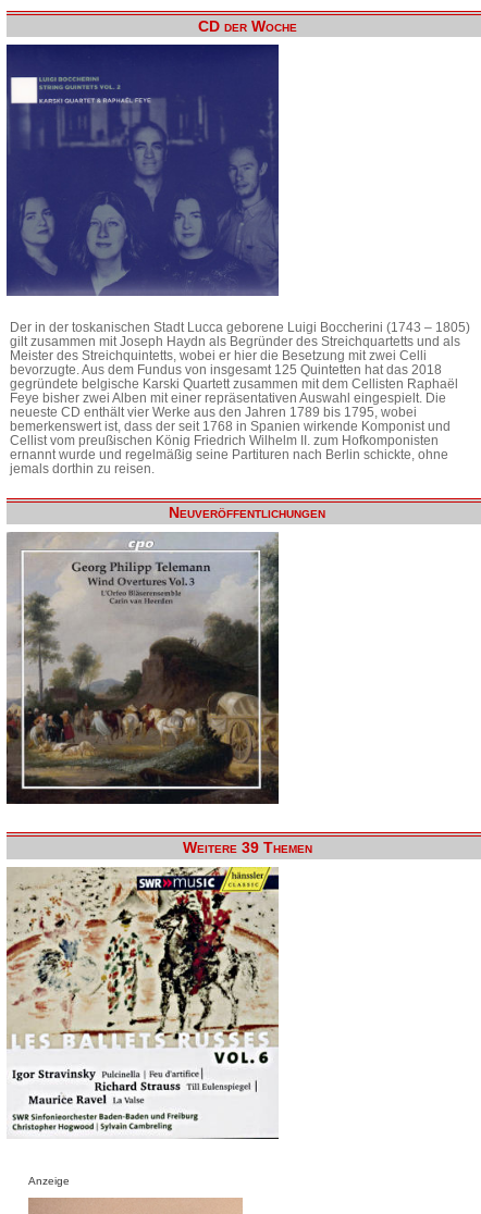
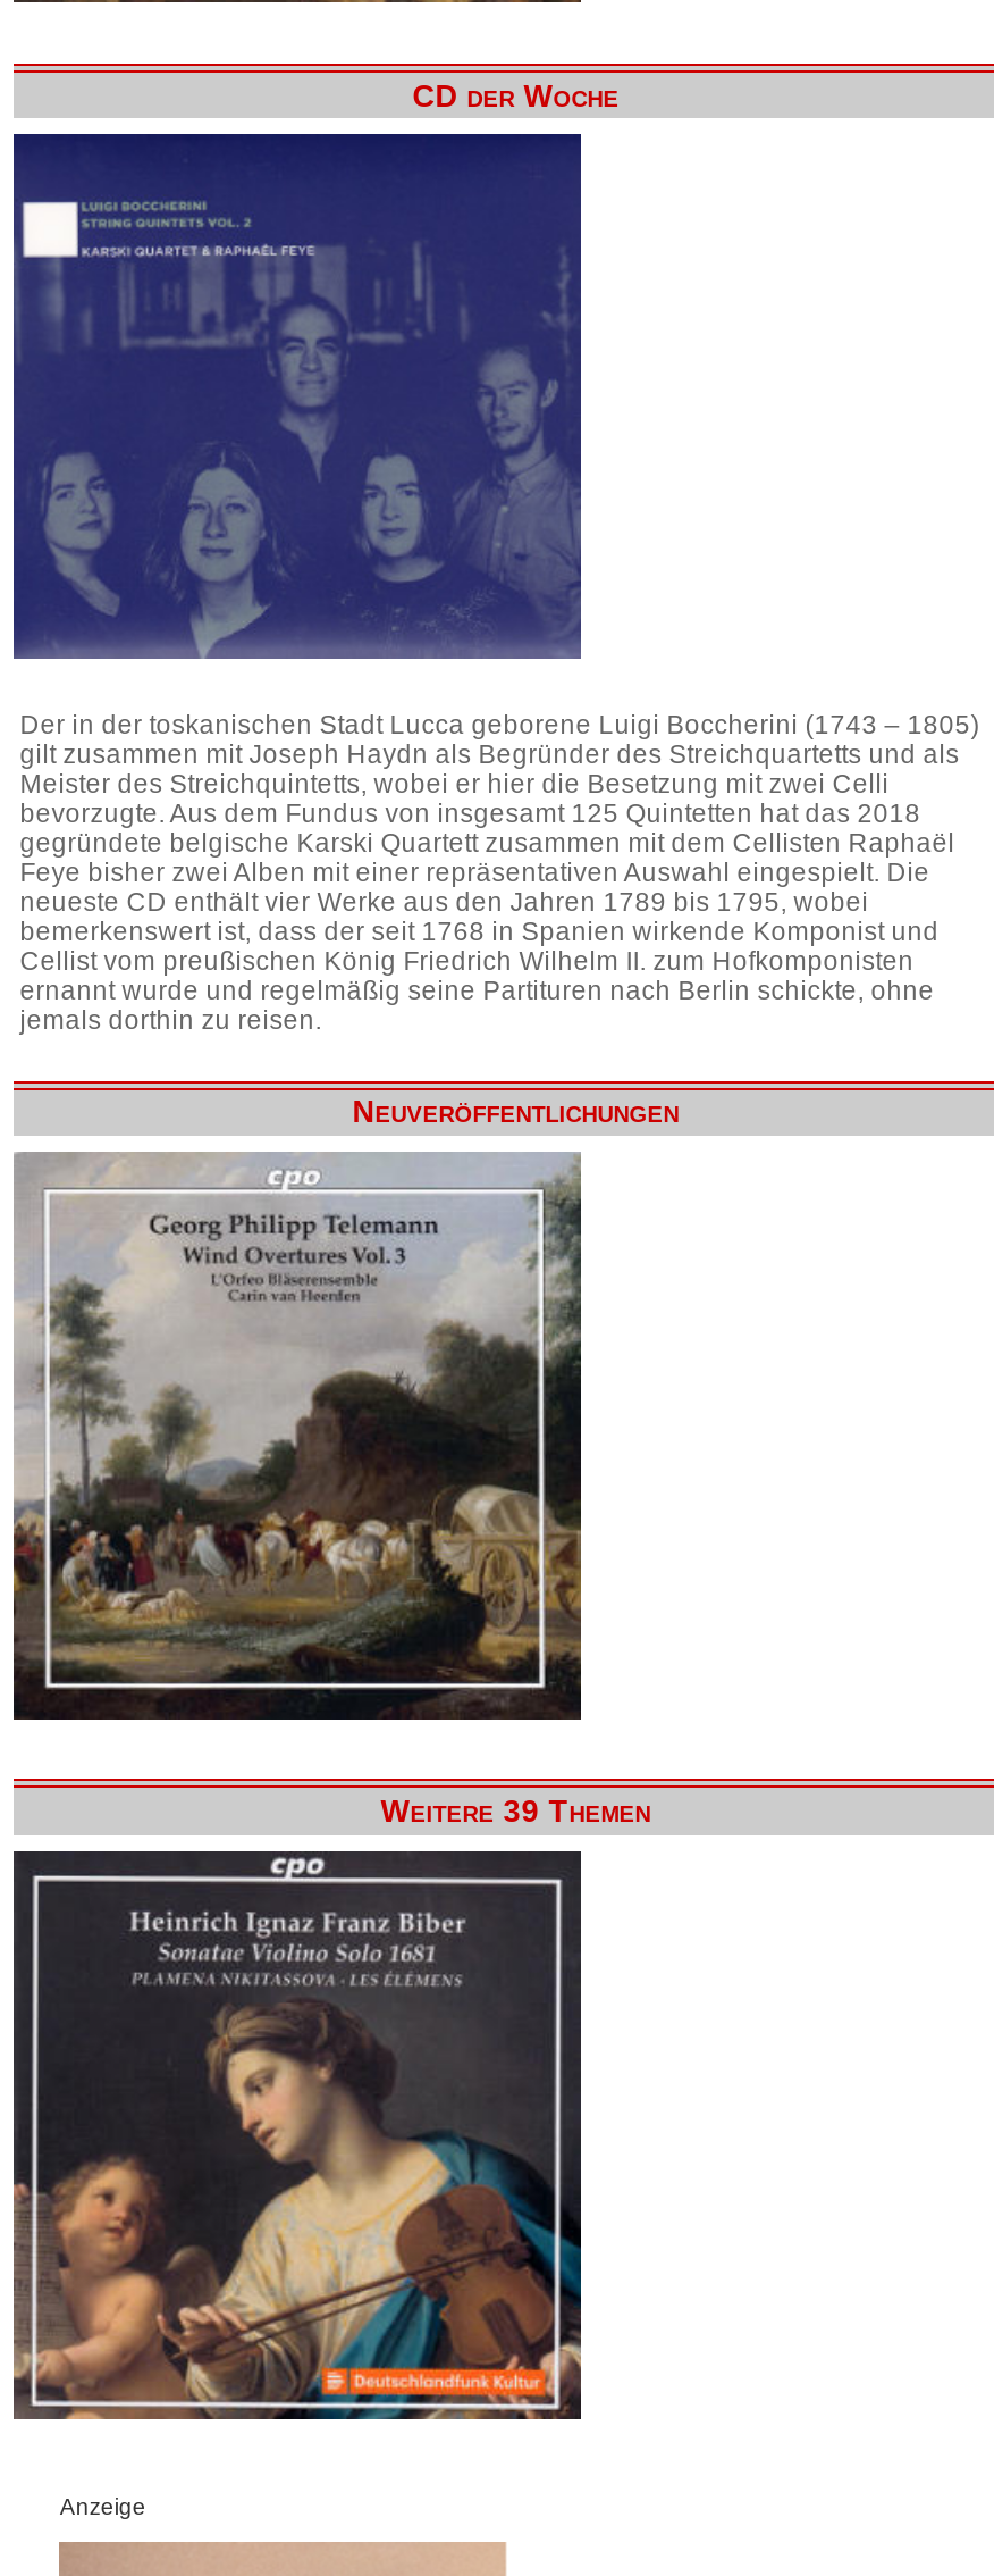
[5,866,280,1139] [image] -> [11,1849,583,2422] [image]

